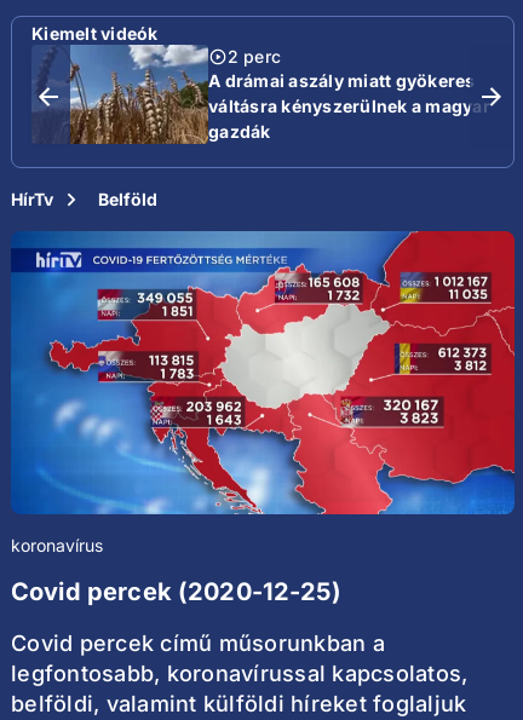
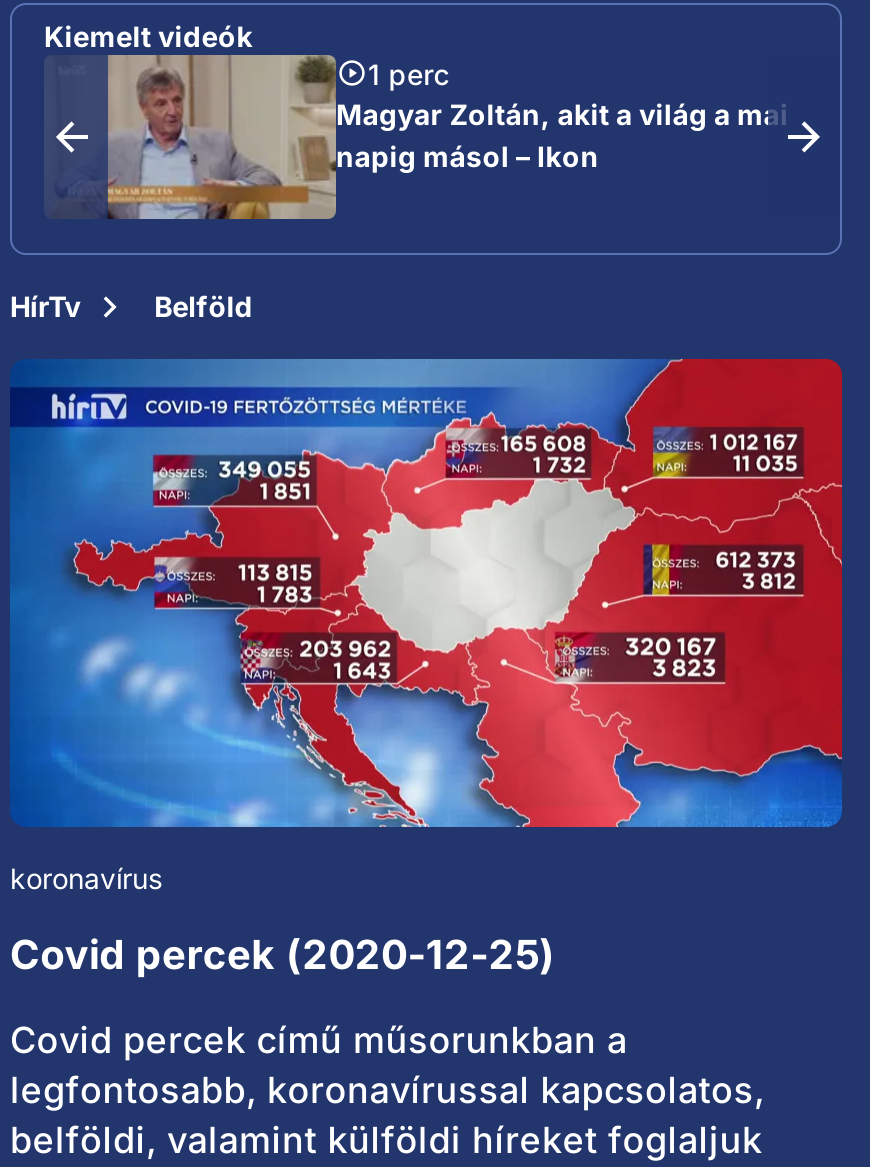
[69,45,490,145] [image] | 2 perc | A drámai aszály miatt gyökeres | váltásra kényszerülnek a magyar | gazdák -> [106,56,788,220] [image] | 1 perc | Magyar Zoltán, akit a világ a mai | napig másol – Ikon

